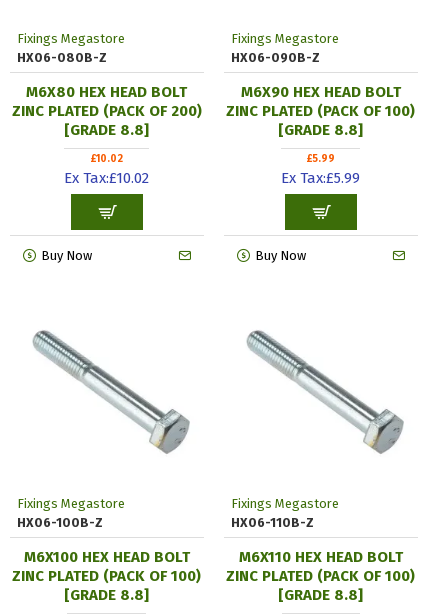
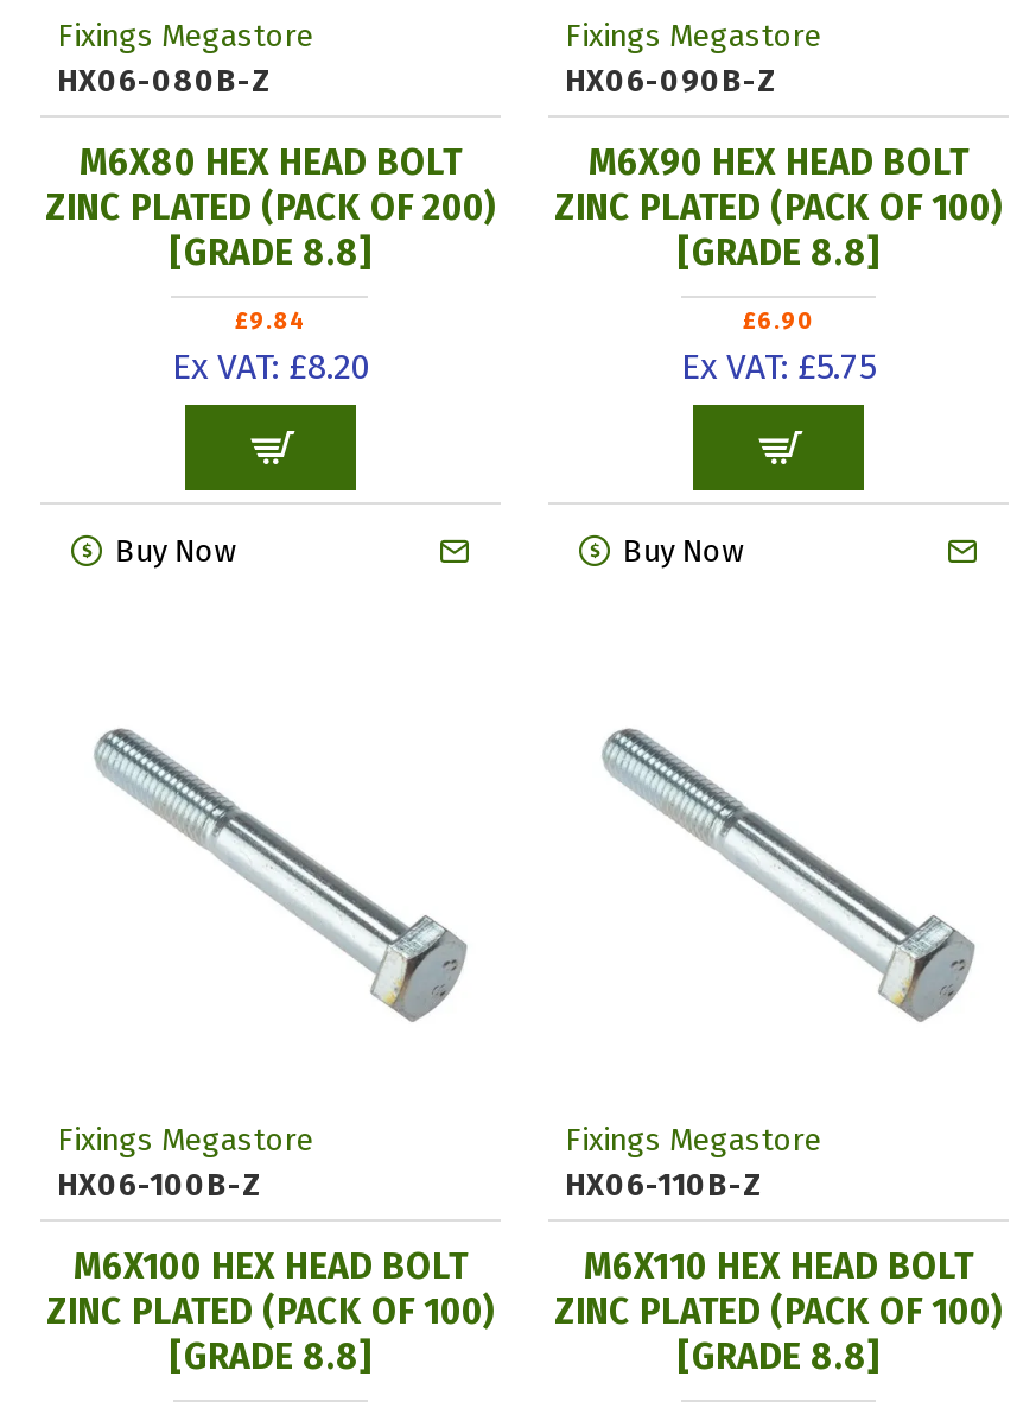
[64,153,149,187] £10.02 | Ex Tax:£10.02 -> [172,307,369,388] £9.84 | Ex VAT: £8.20
[281,153,360,187] £5.99 | Ex Tax:£5.99 -> [681,307,876,388] £6.90 | Ex VAT: £5.75

